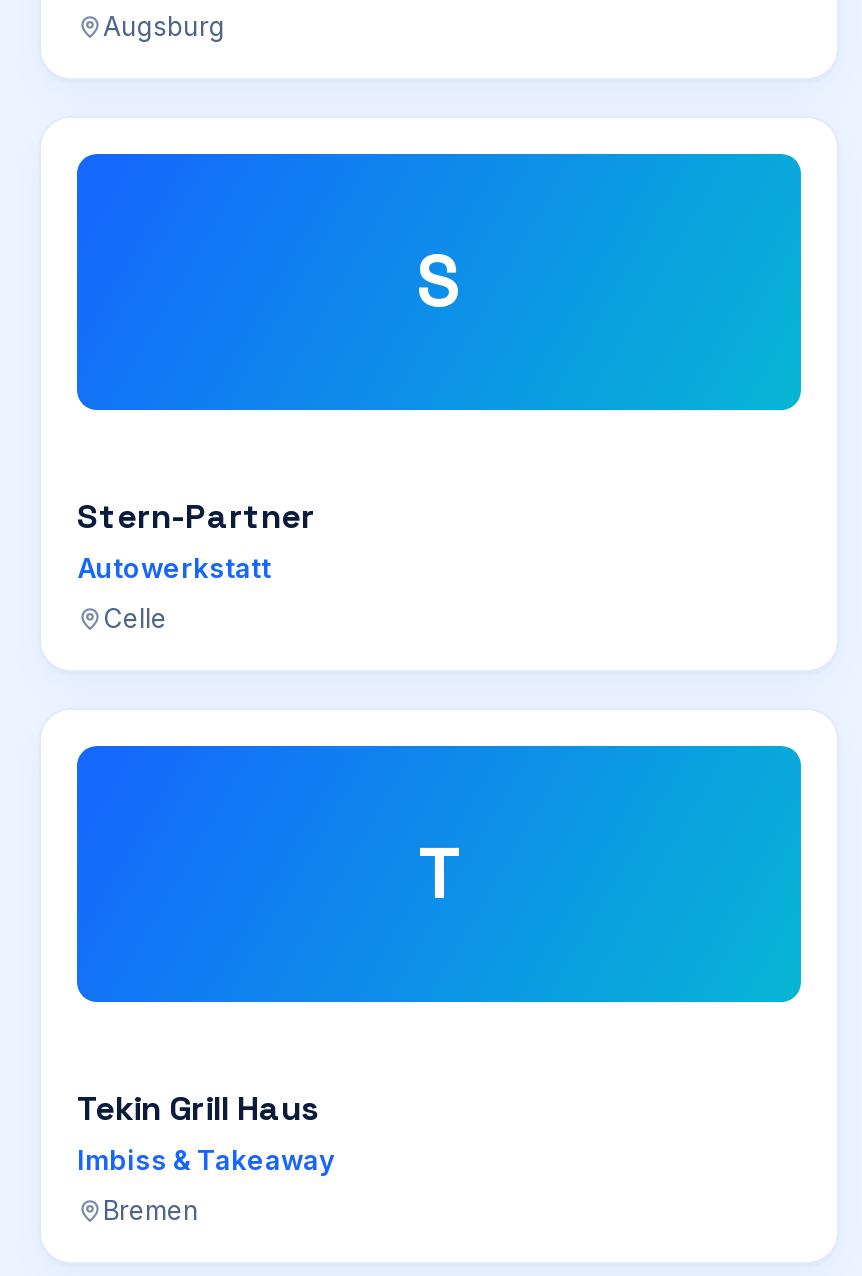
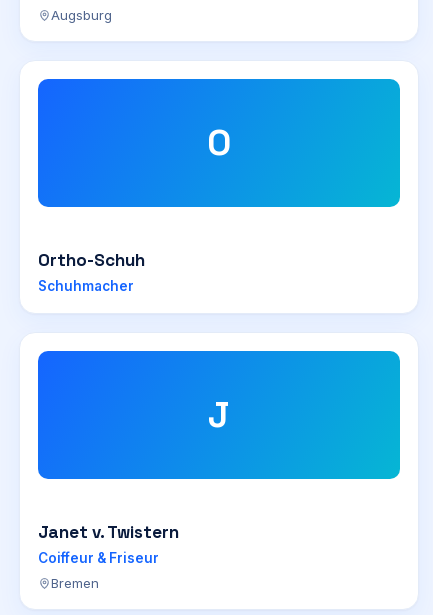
[77,235,461,1176] S | Stern-Partner | Autowerkstatt | Celle | T | Tekin Grill Haus | Imbiss & Takeaway -> [38,119,231,566] O | Ortho-Schuh | Schuhmacher | J | Janet v. Twistern | Coiffeur & Friseur

